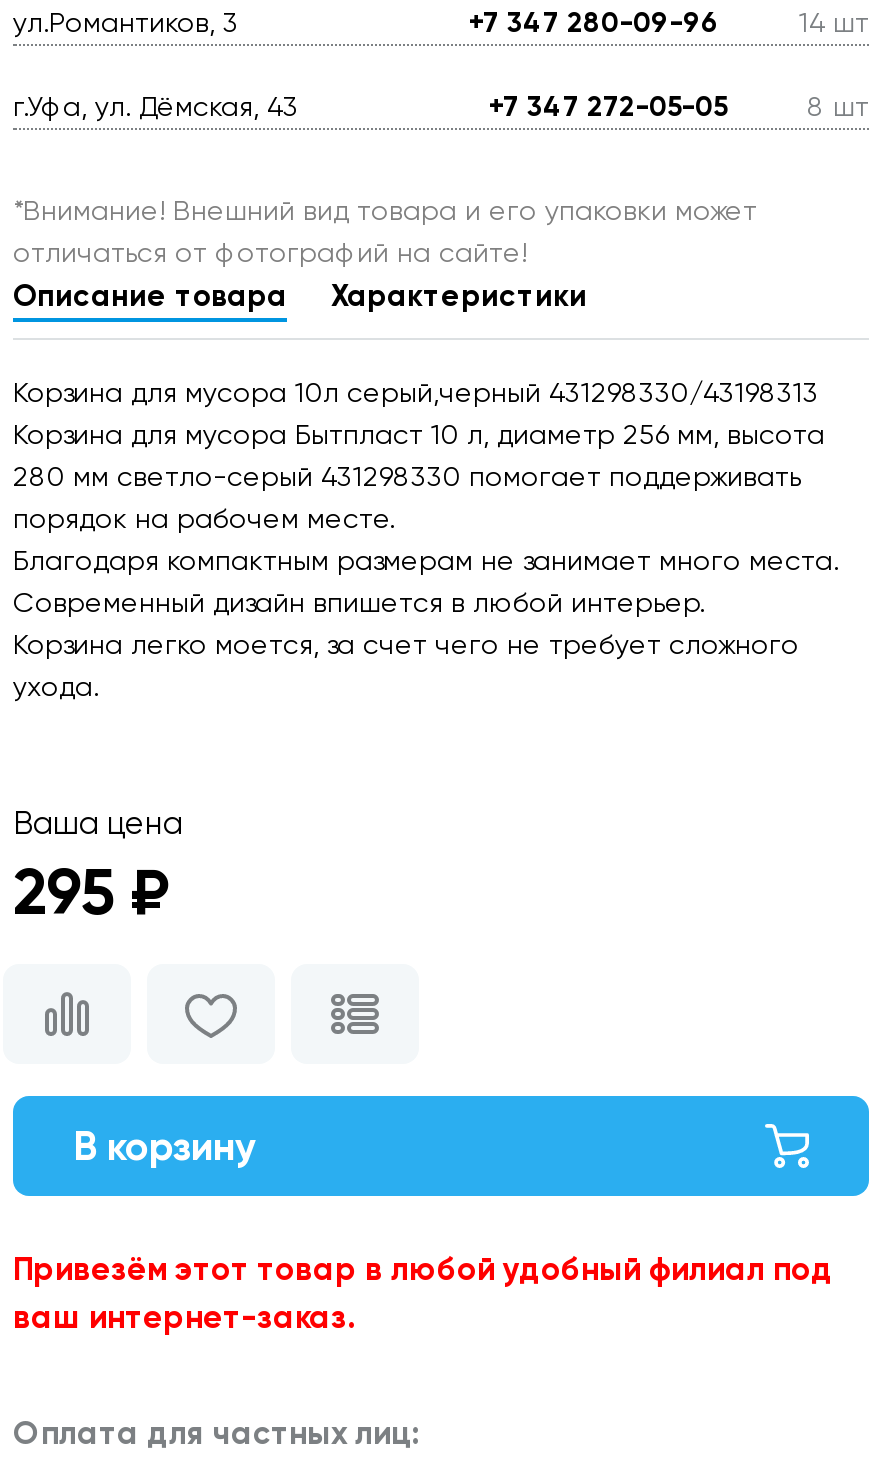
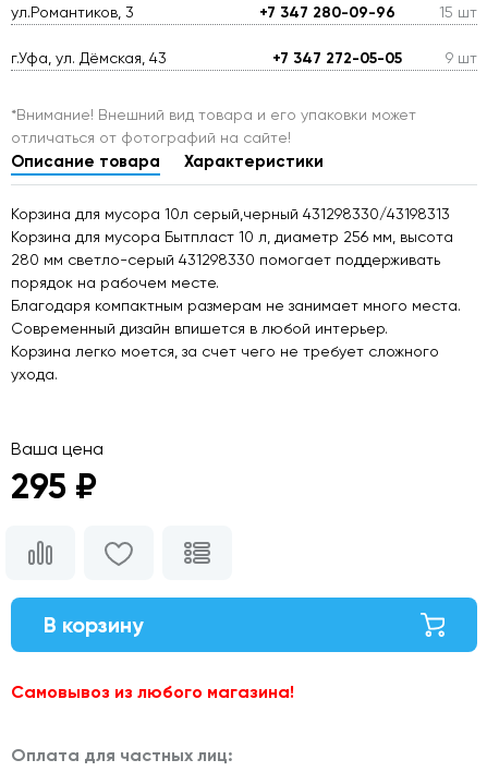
[799,6,869,38] 14 шт -> [439,3,477,21] 15 шт
[807,90,869,122] 8 шт -> [446,49,477,67] 9 шт
[13,1250,833,1336] Привезём этот товар в любой удобный филиал под | ваш интернет-заказ. -> [11,681,294,702] Самовывоз из любого магазина!

